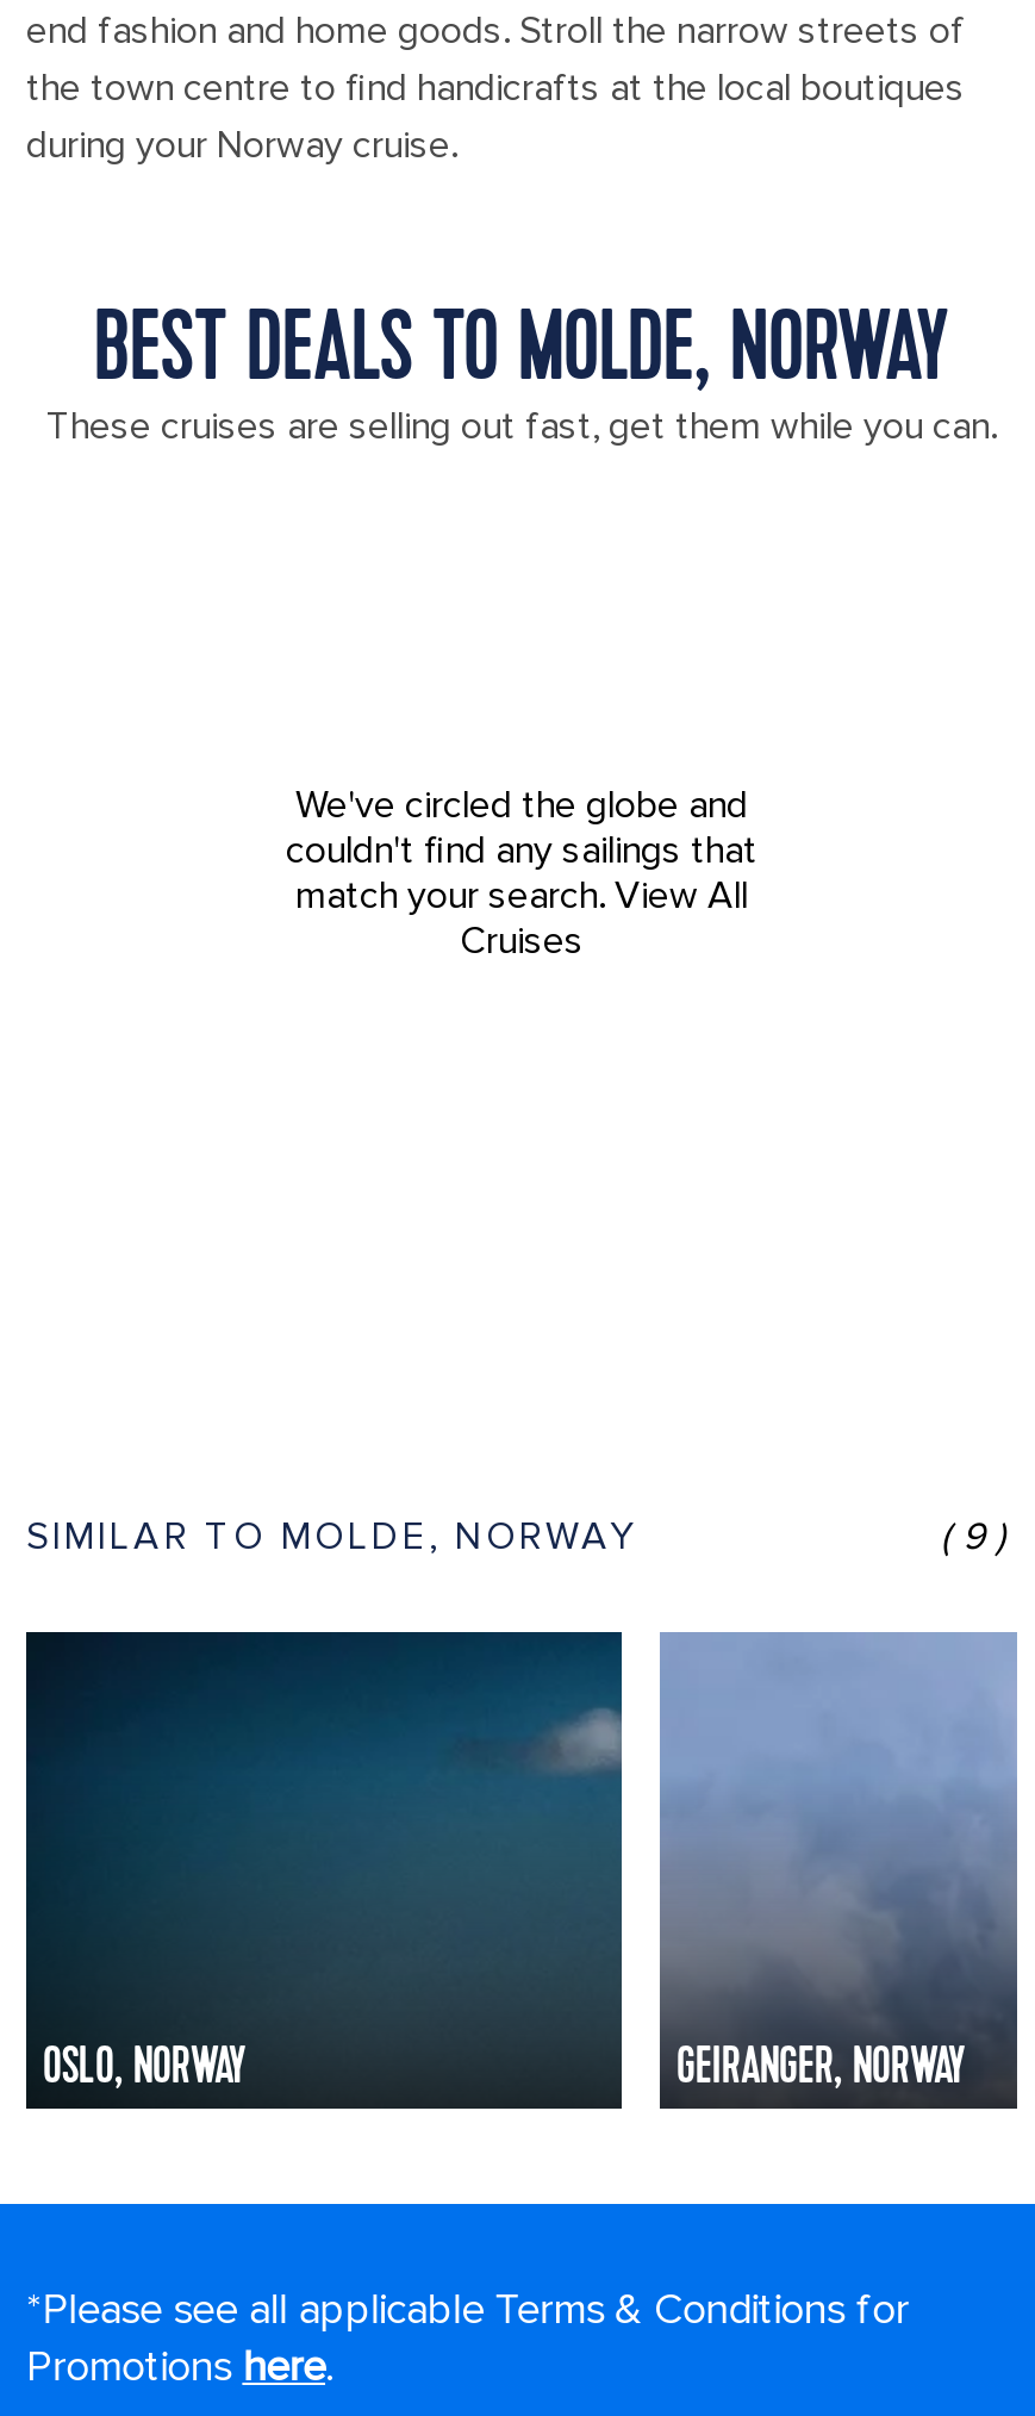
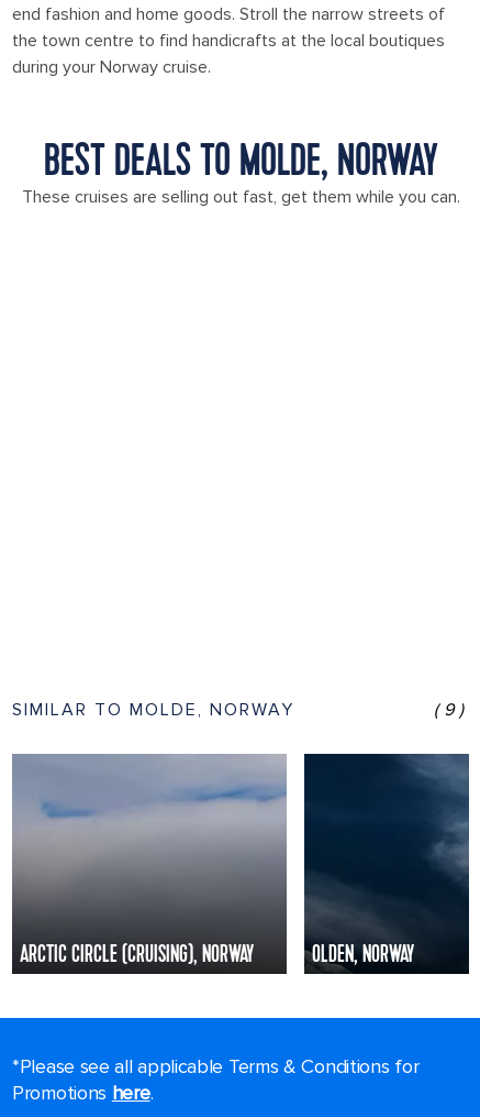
[286,782,757,965] We've circled the globe and | couldn't find any sailings that | match your search. View All | Cruises -> none
[24,1632,965,2097] [image] | OSLO, NORWAY | GEIRANGER, NORWAY -> [12,755,414,968] [image] | ARCTIC CIRCLE (CRUISING), NORWAY | OLDEN, NORWAY
[660,1634,1017,2101] [image] -> [304,754,469,972] [image]

